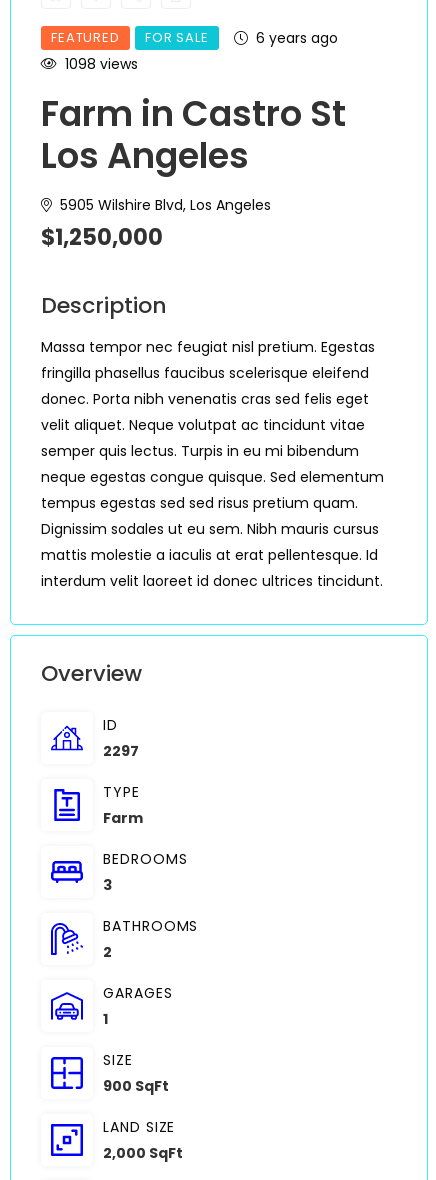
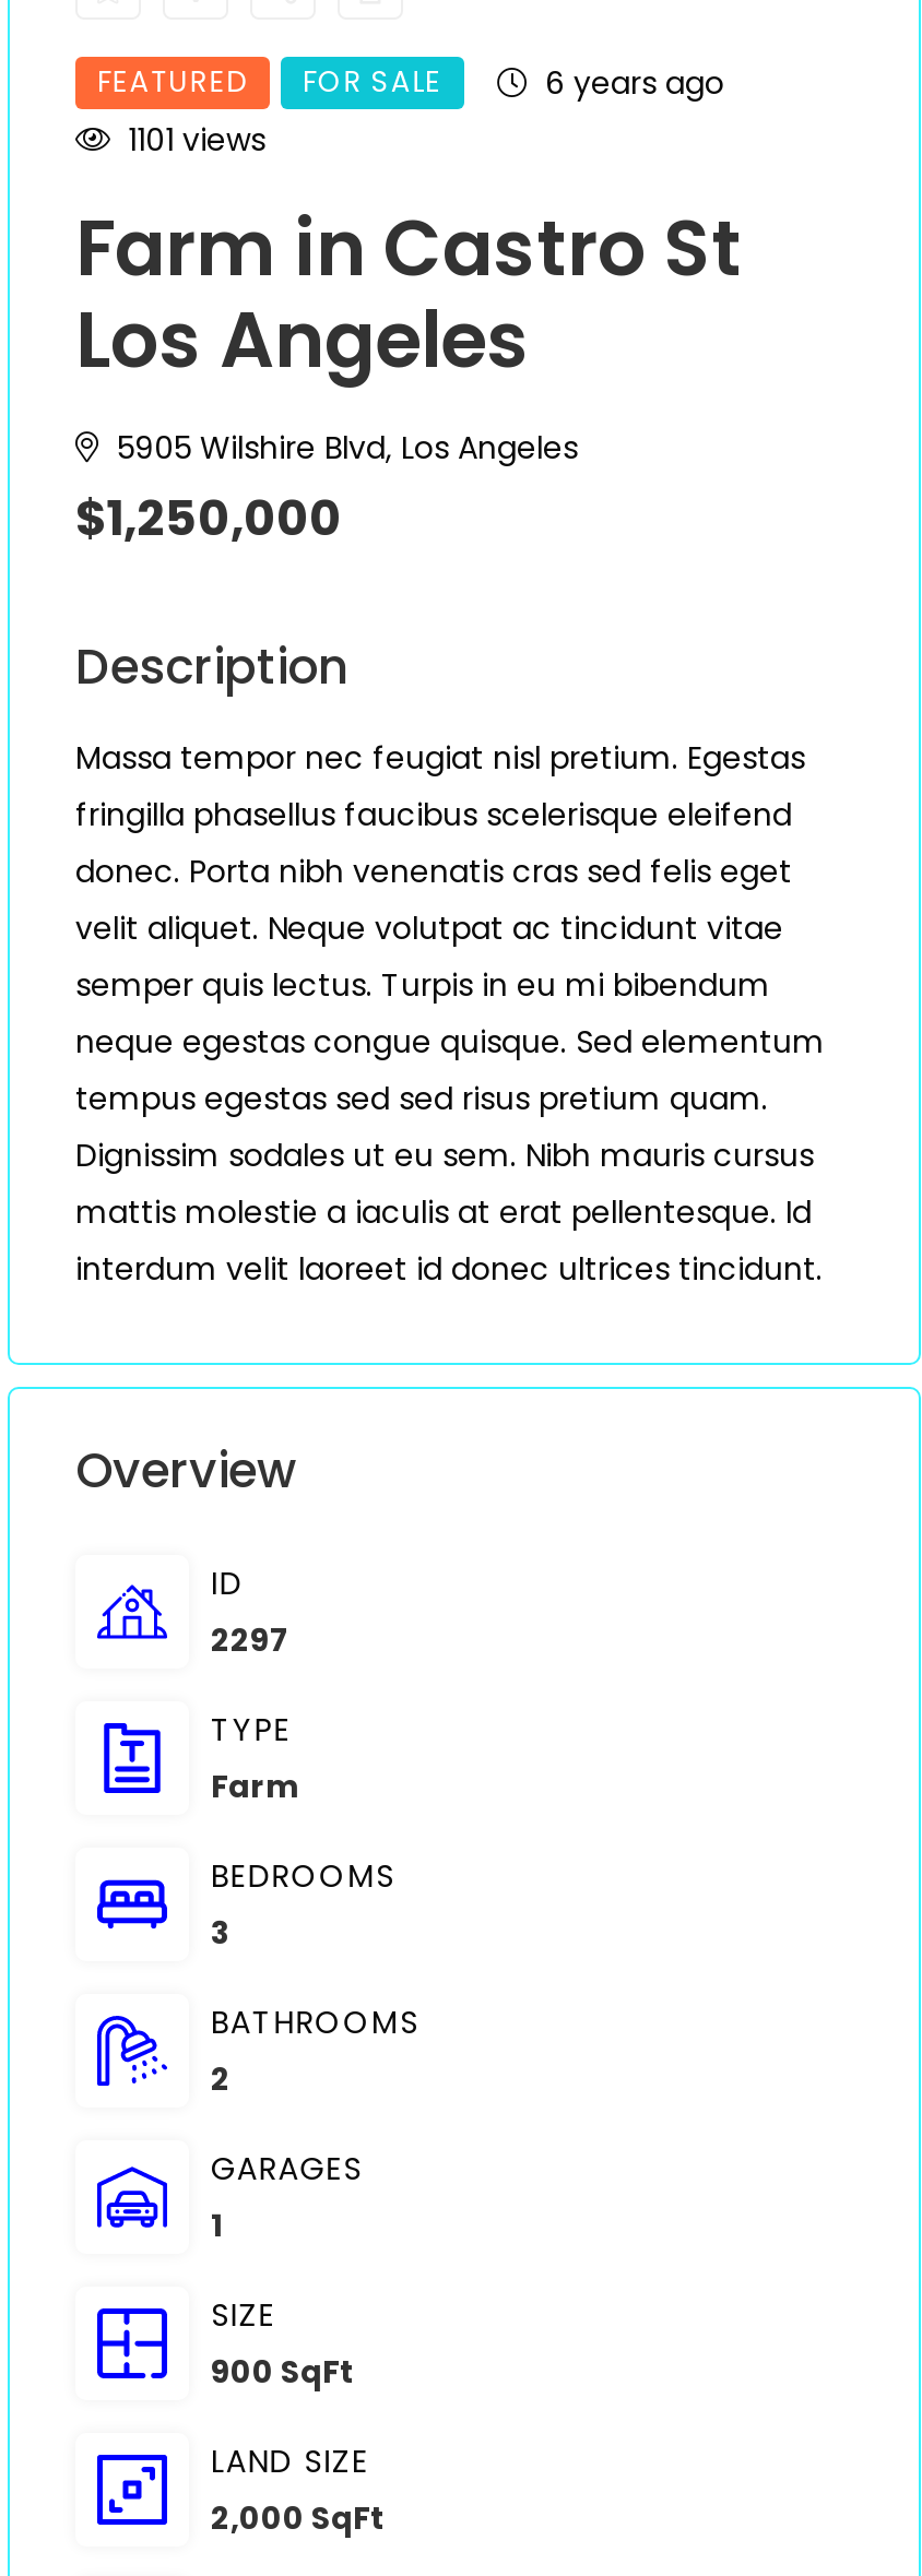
[65,54,138,74] 1098 views -> [128,118,265,161] 1101 views

